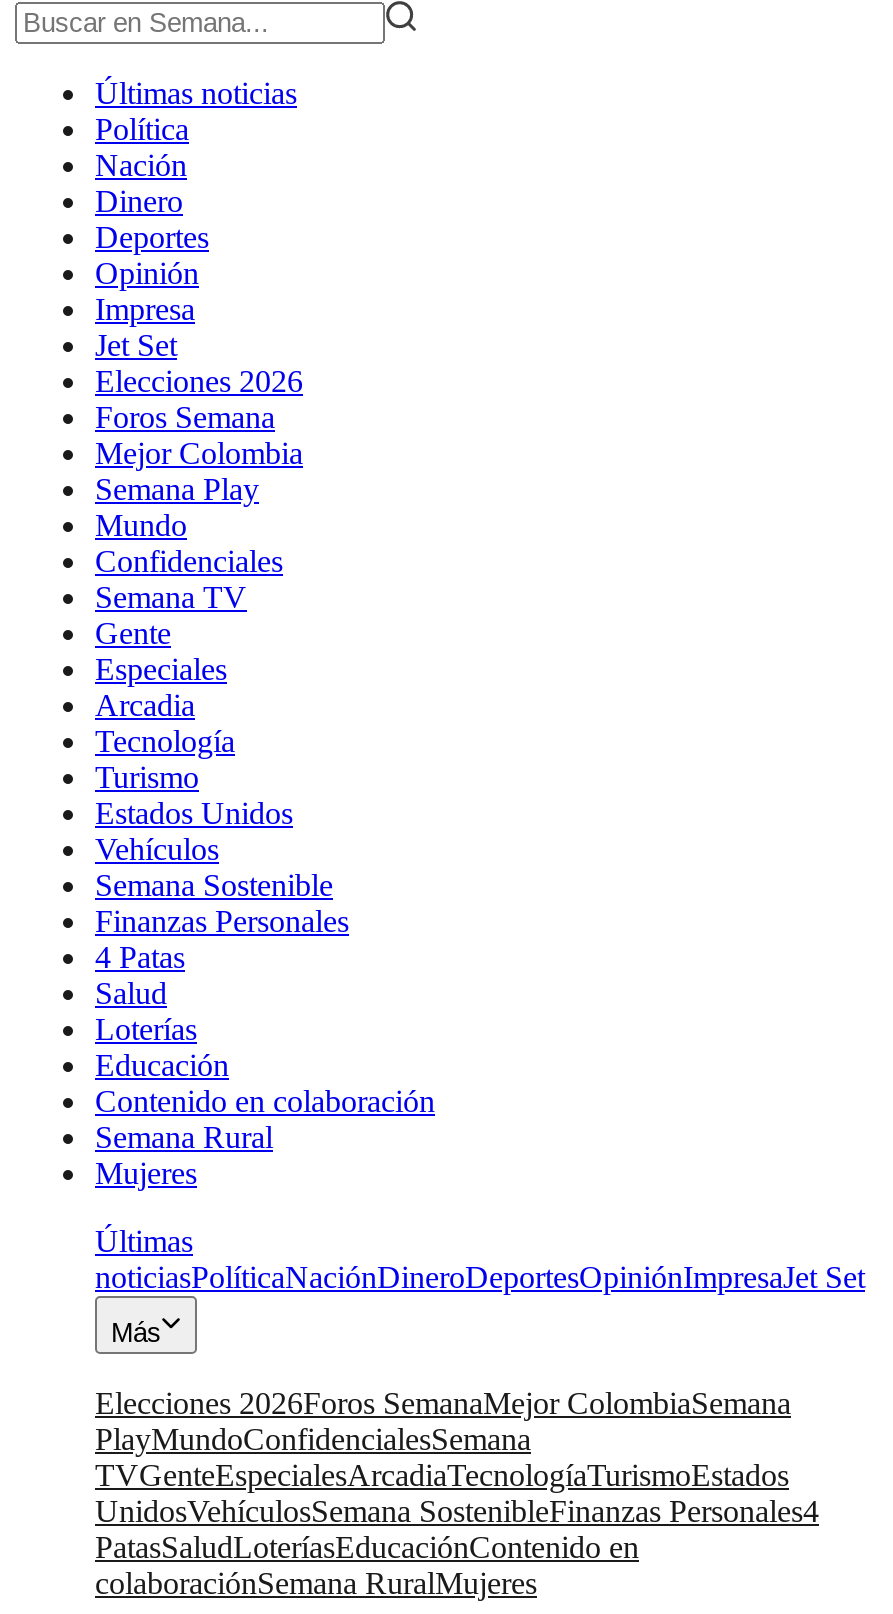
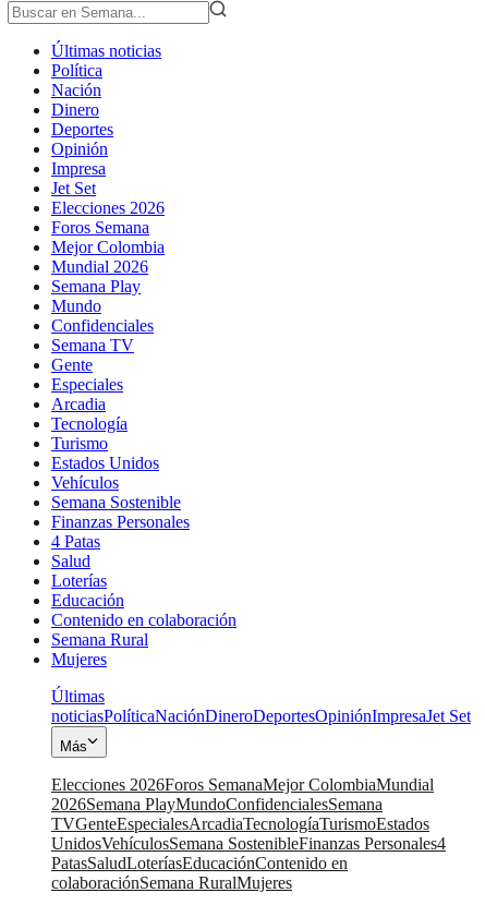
none -> [51,257,148,276] Mundial 2026
[95,1386,791,1456] Elecciones 2026Foros SemanaMejor ColombiaSemana | PlayMundoConfidencialesSemana -> [51,775,434,813] Elecciones 2026Foros SemanaMejor ColombiaMundial | 2026Semana PlayMundoConfidencialesSemana

